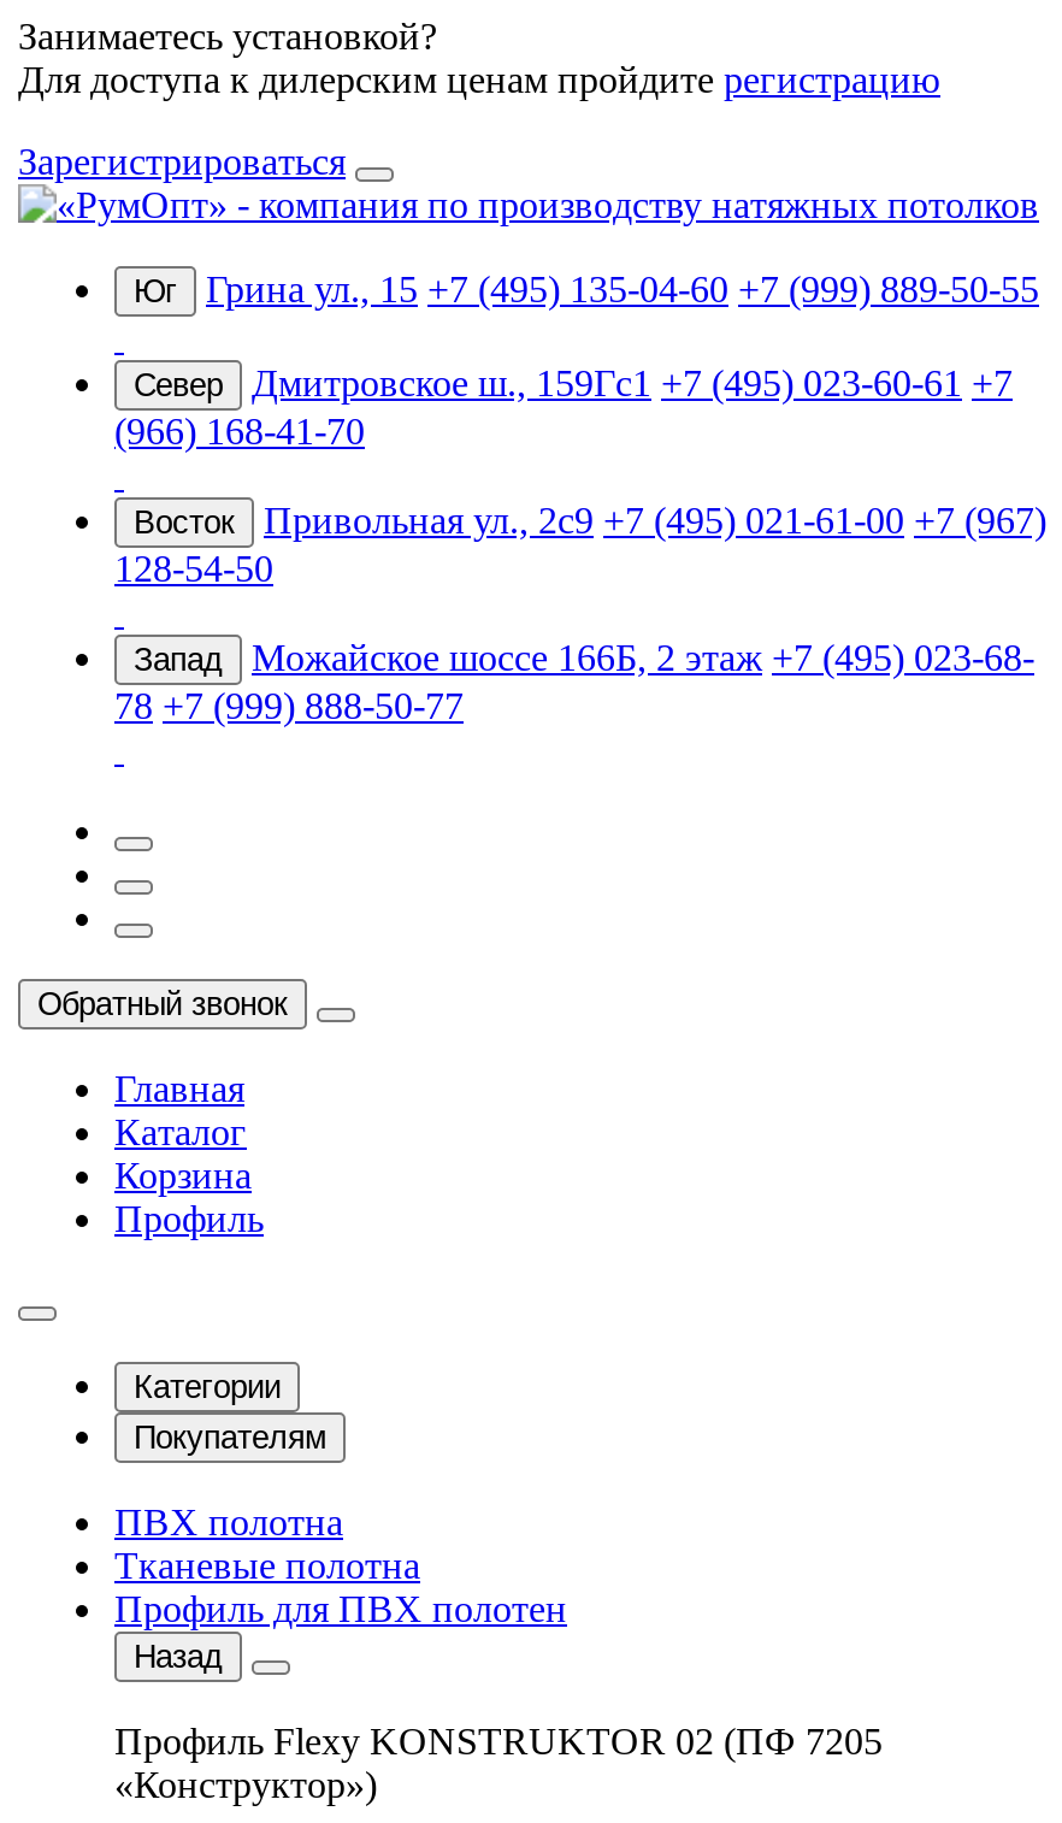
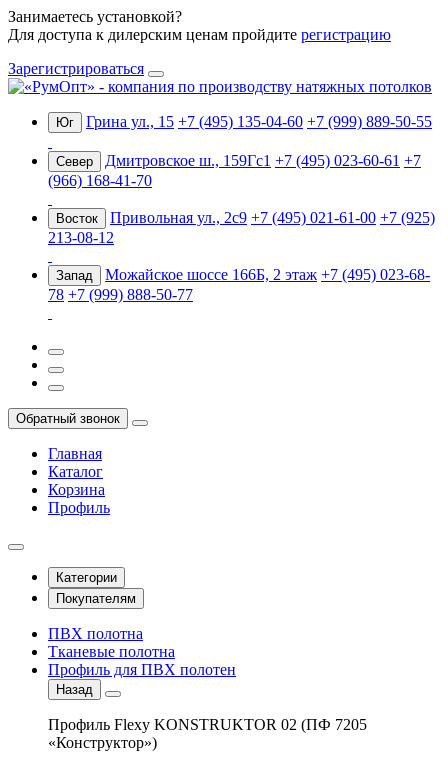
[264,500,1046,541] Привольная ул., 2с9 +7 (495) 021-61-00 +7 (967) -> [110,209,435,226] Привольная ул., 2с9 +7 (495) 021-61-00 +7 (925)
[114,548,273,589] 128-54-50 -> [48,229,114,246] 213-08-12

